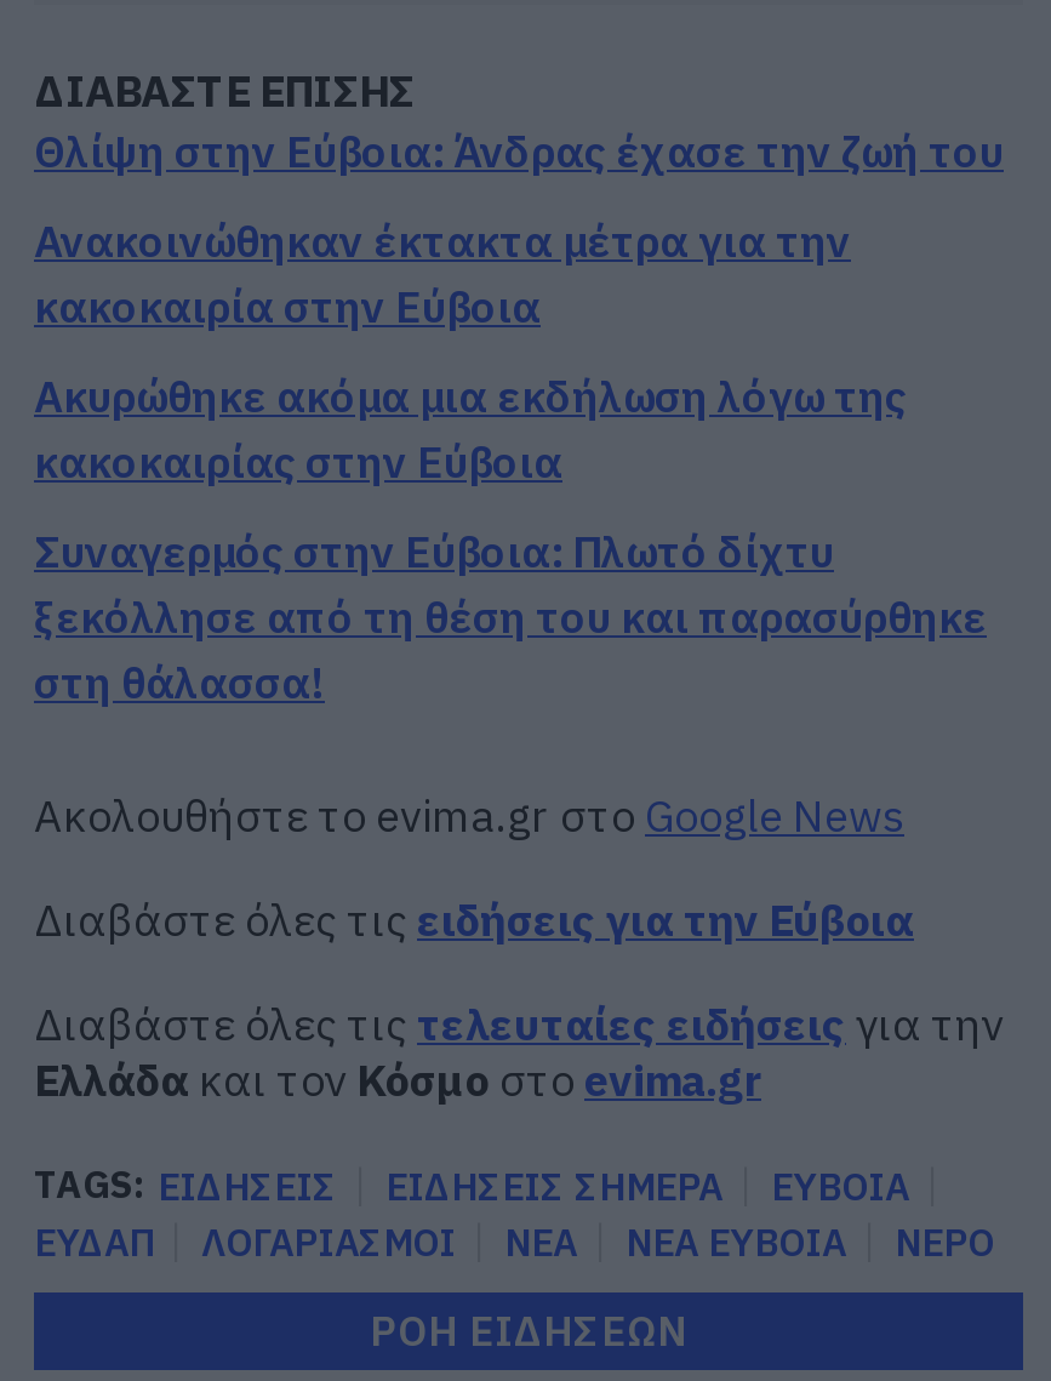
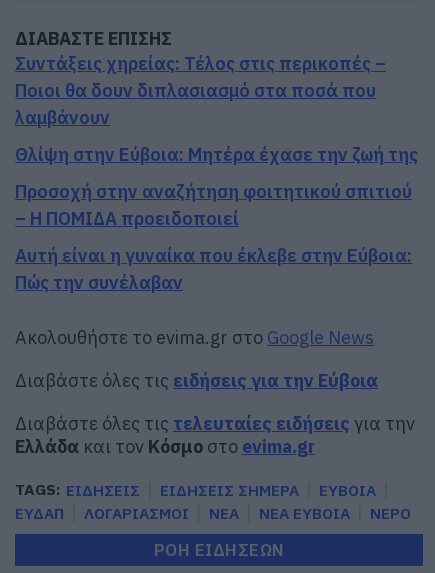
[34,123,1004,179] Θλίψη στην Εύβοια: Άνδρας έχασε την ζωή του -> [15,52,386,129] Συντάξεις χηρείας: Τέλος στις περικοπές – | Ποιοι θα δουν διπλασιασμό στα ποσά που | λαμβάνουν
[34,213,851,334] Ανακοινώθηκαν έκτακτα μέτρα για την | κακοκαιρία στην Εύβοια -> [15,143,418,166] Θλίψη στην Εύβοια: Μητέρα έχασε την ζωή της
[34,368,907,489] Ακυρώθηκε ακόμα μια εκδήλωση λόγω της | κακοκαιρίας στην Εύβοια -> [15,180,412,230] Προσοχή στην αναζήτηση φοιτητικού σπιτιού | – Η ΠΟΜΙΔΑ προειδοποιεί
[34,523,987,710] Συναγερμός στην Εύβοια: Πλωτό δίχτυ | ξεκόλλησε από τη θέση του και παρασύρθηκε | στη θάλασσα! -> [15,244,412,294] Αυτή είναι η γυναίκα που έκλεβε στην Εύβοια: | Πώς την συνέλαβαν

